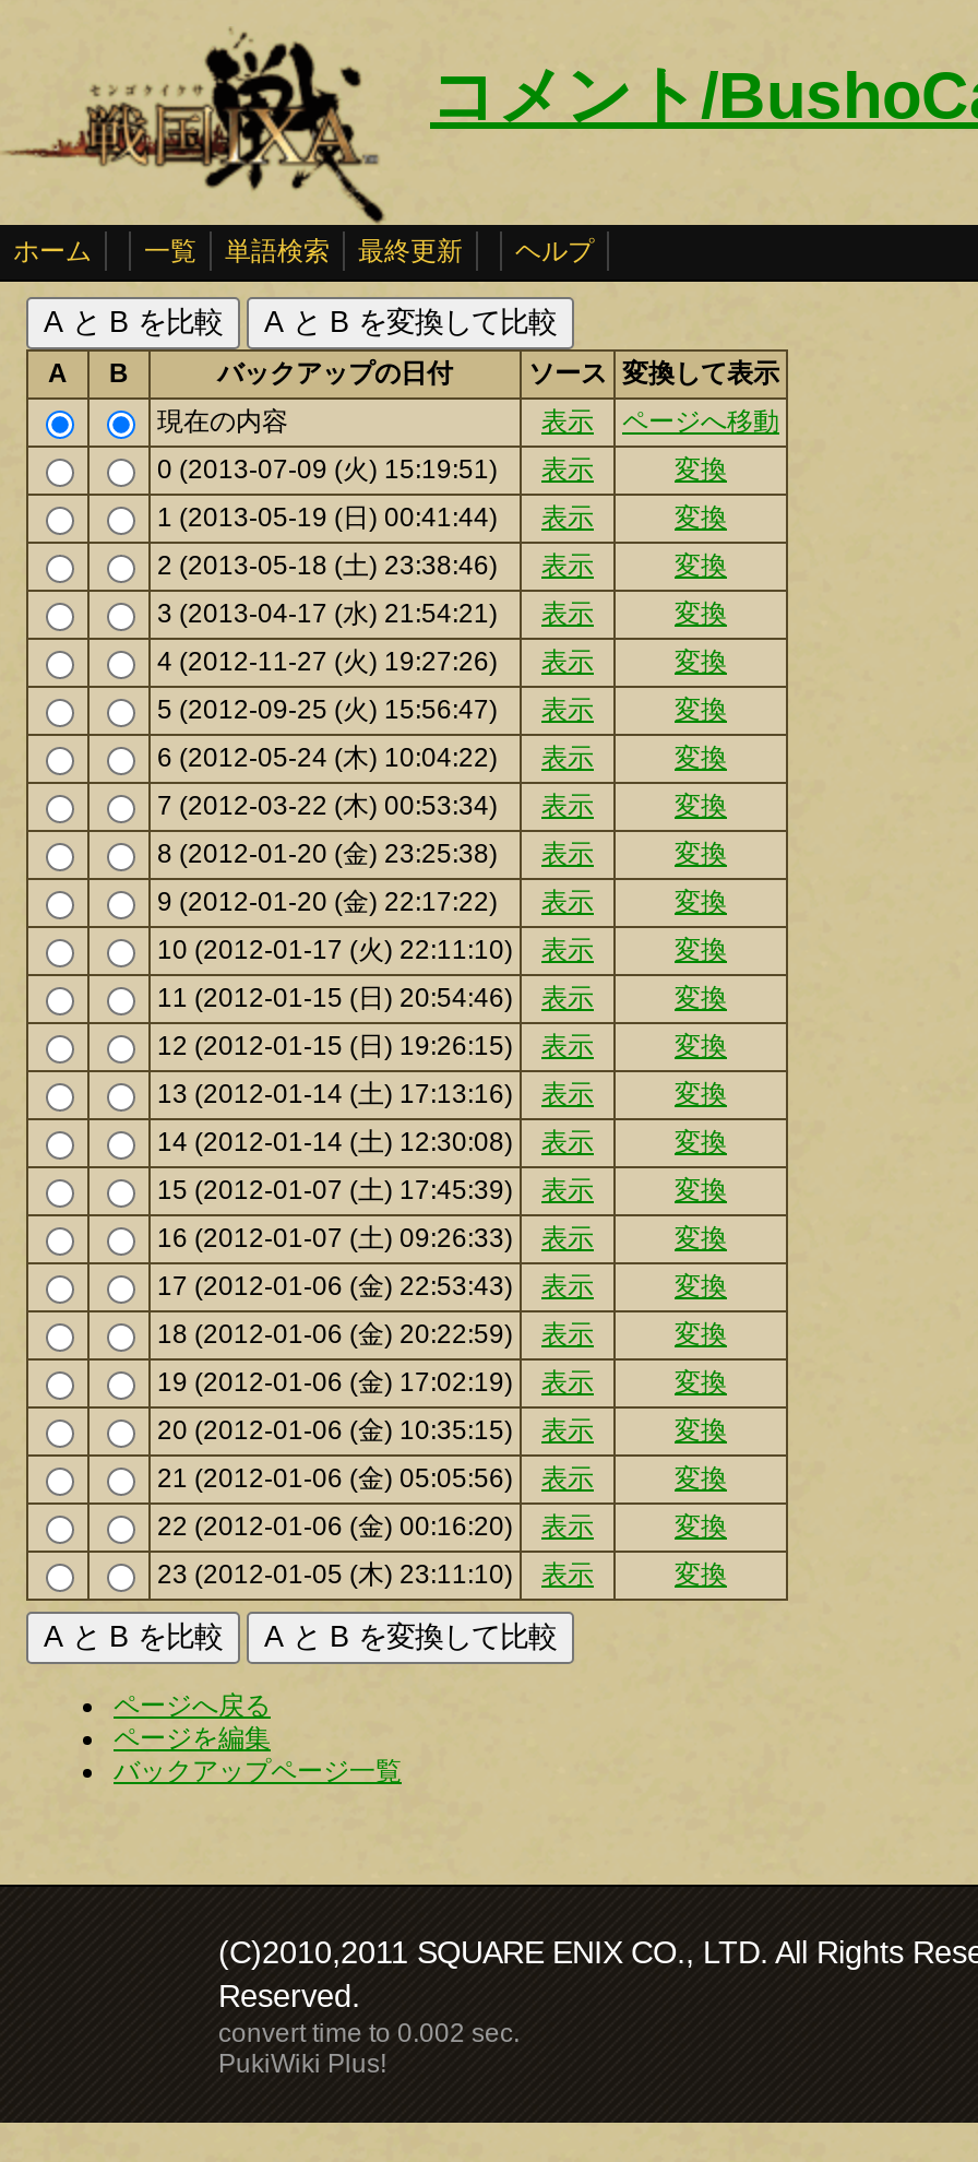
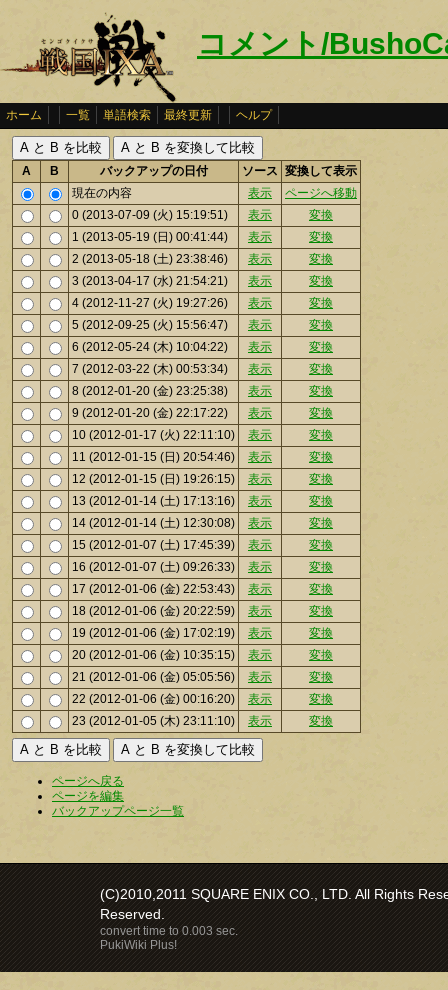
[218,2018,520,2048] convert time to 0.002 sec. -> [100,924,238,938] convert time to 0.003 sec.

